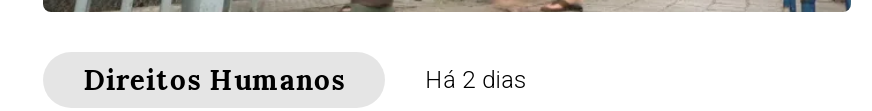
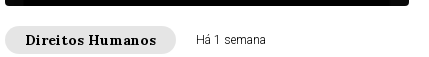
[426,67,528,95] Há 2 dias -> [196,33,266,47] Há 1 semana

